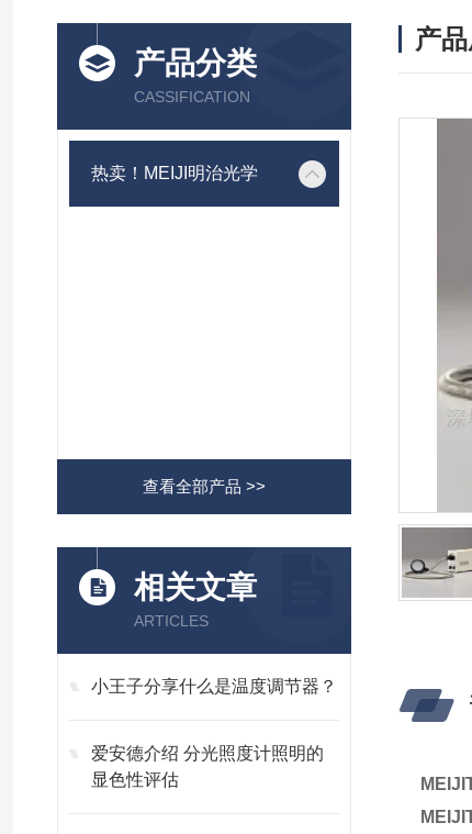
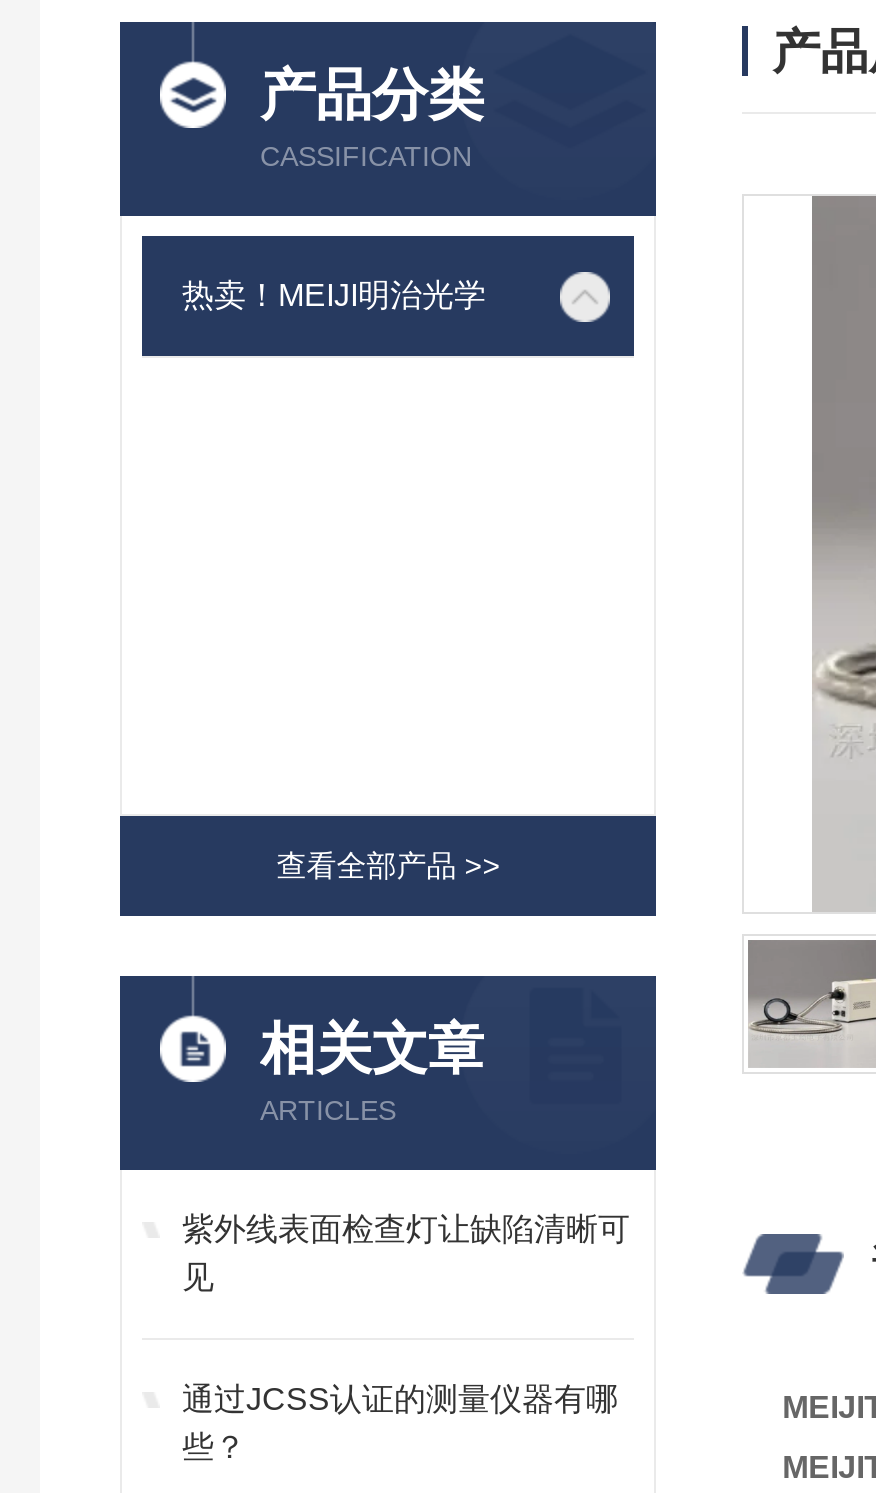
[91,677,337,696] 小王子分享什么是温度调节器？ -> [182,1212,630,1294] 紫外线表面检查灯让缺陷清晰可 | 见
[91,744,324,789] 爱安德介绍 分光照度计照明的 | 显色性评估 -> [182,1382,618,1464] 通过JCSS认证的测量仪器有哪 | 些？

